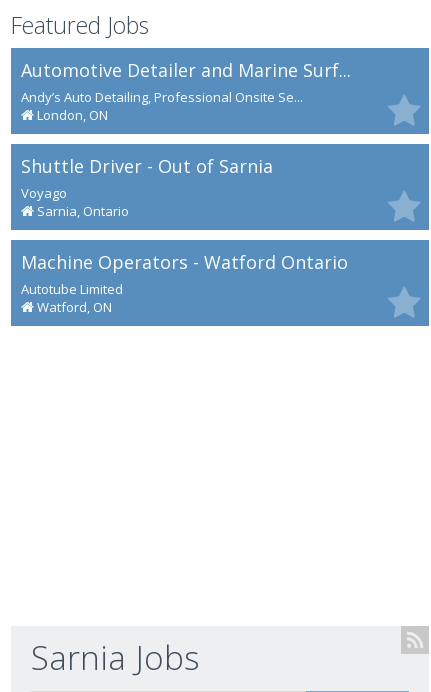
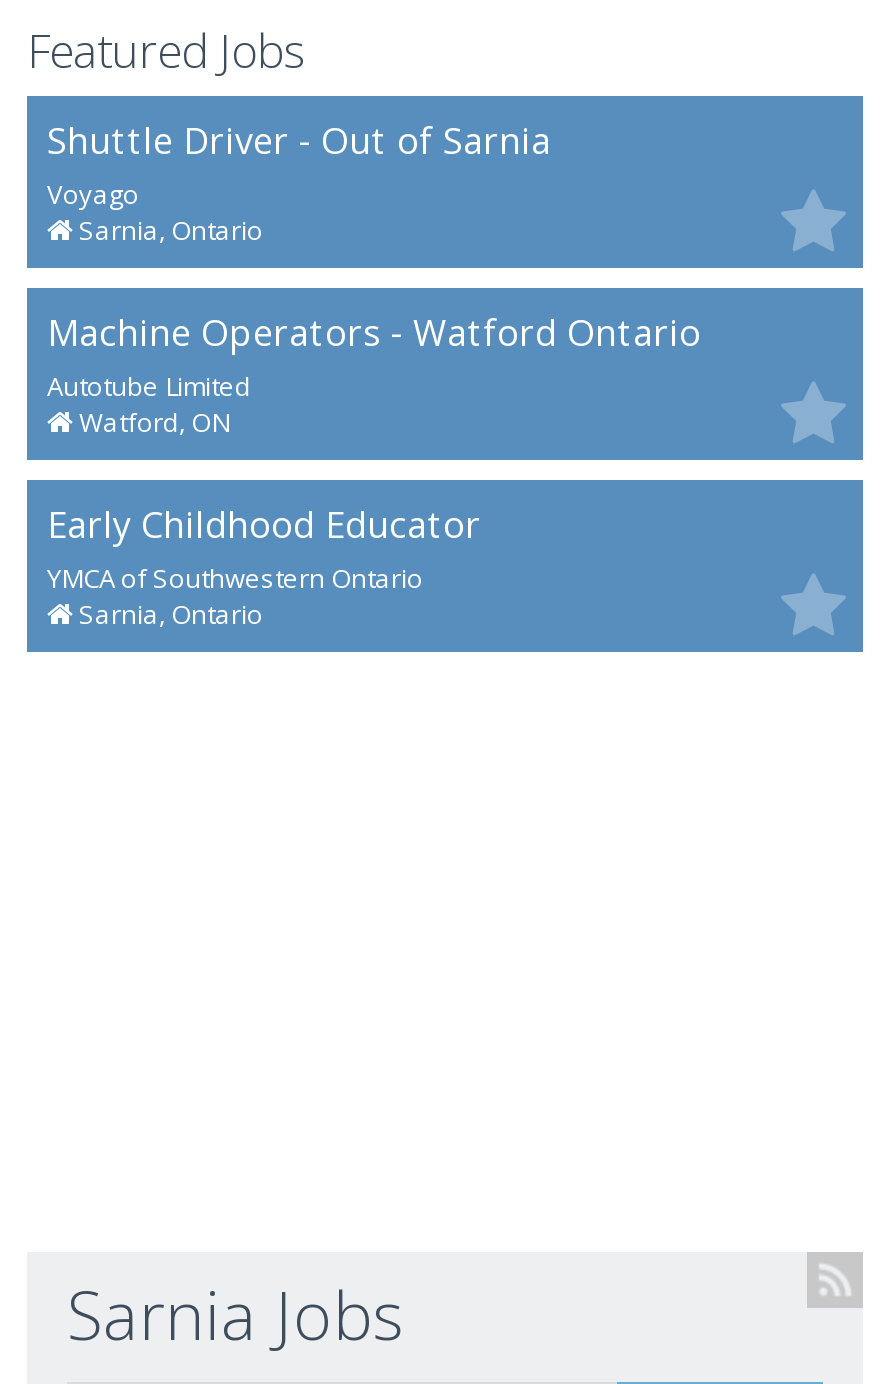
[21,58,351,124] Automotive Detailer and Marine Surf... | Andy’s Auto Detailing, Professional Onsite Se... | London, ON -> none
moved [21,154,348,316] -> [47,116,701,440]: Shuttle Driver - Out of Sarnia | Voyago | Sarnia, Ontario | Machine Operators - Watford Ontario | Autotube Limited | Watford, ON
none -> [47,500,481,632] Early Childhood Educator | YMCA of Southwestern Ontario | Sarnia, Ontario

